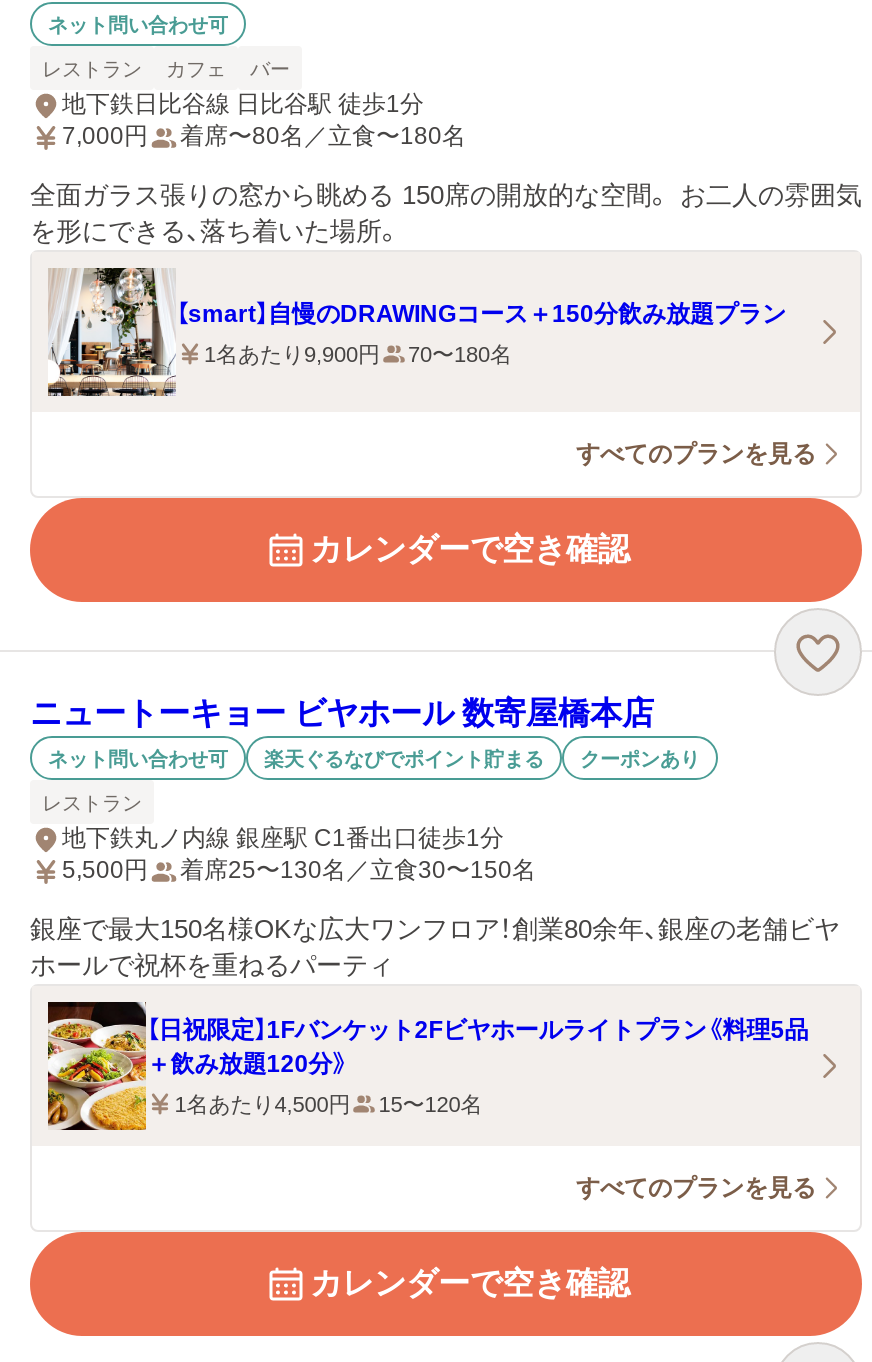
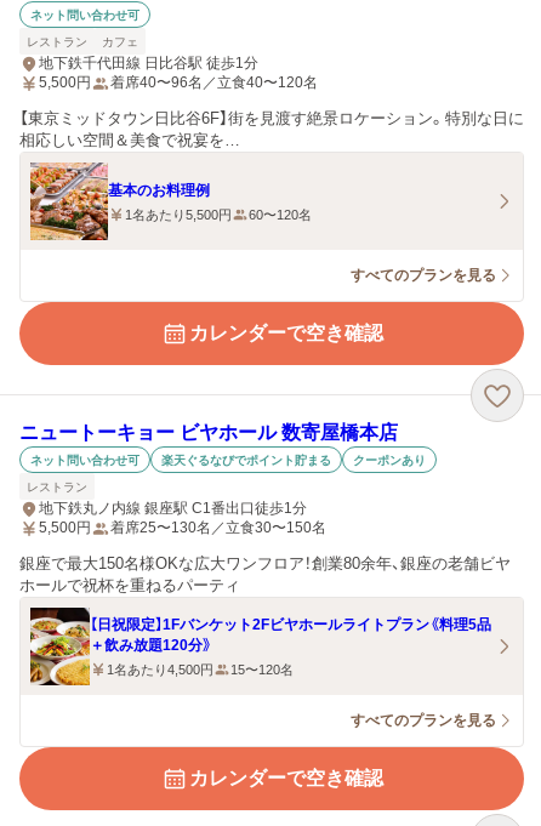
[62,57,466,150] バー | 地下鉄日比谷線 日比谷駅 徒歩1分 | 7,000円 | 着席〜80名／立食〜180名 -> [39,55,318,91] 地下鉄千代田線 日比谷駅 徒歩1分 | 5,500円 | 着席40〜96名／立食40〜120名
[30,180,862,246] 全面ガラス張りの窓から眺める 150席の開放的な空間。 お二人の雰囲気 | を形にできる、落ち着いた場所。 -> [19,109,524,149] 【東京ミッドタウン日比谷6F】街を見渡す絶景ロケーション。特別な日に | 相応しい空間＆美食で祝宴を…
[46,266,786,398] [image] | 【smart】自慢のDRAWINGコース＋150分飲み放題プラン -> [29,163,210,241] [image] | 基本のお料理例
[204,341,512,365] 1名あたり9,900円 | 70〜180名 -> [125,207,312,221] 1名あたり5,500円 | 60〜120名

